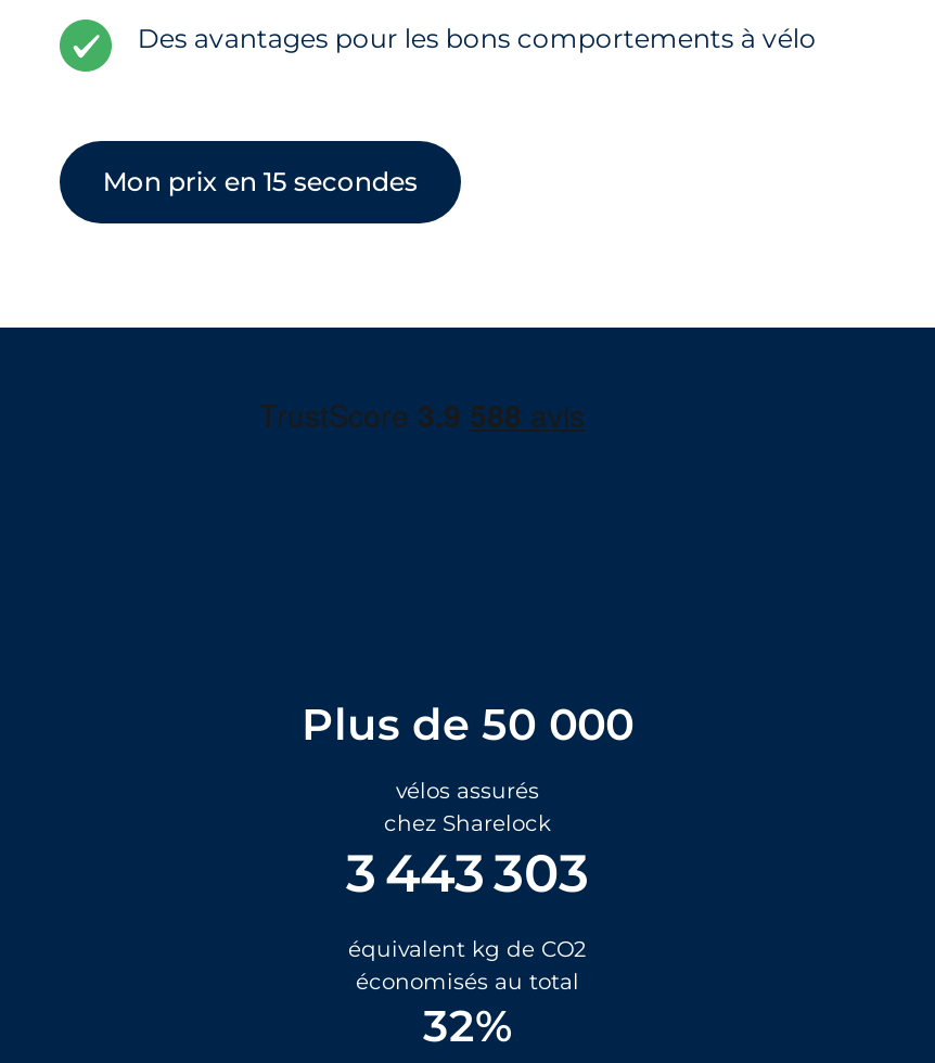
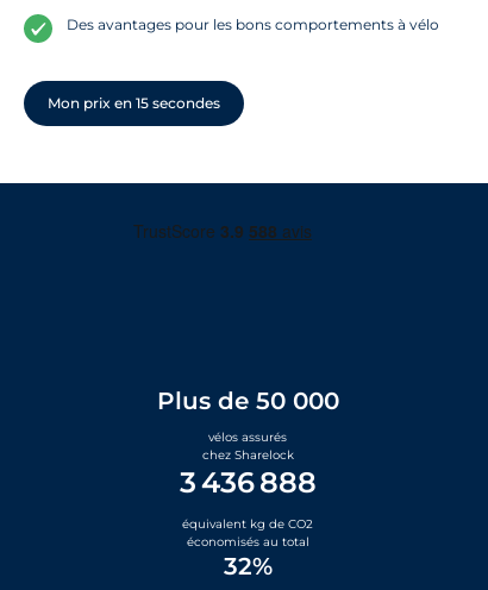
[346,842,589,905] 3 443 303 -> [179,465,316,500] 3 436 888

